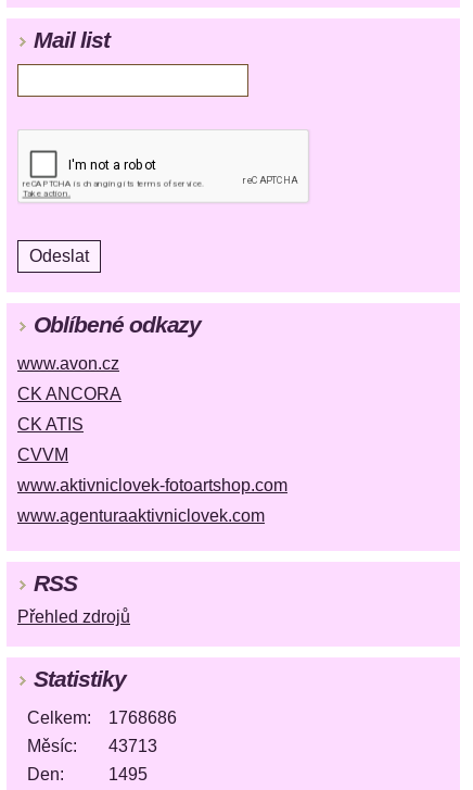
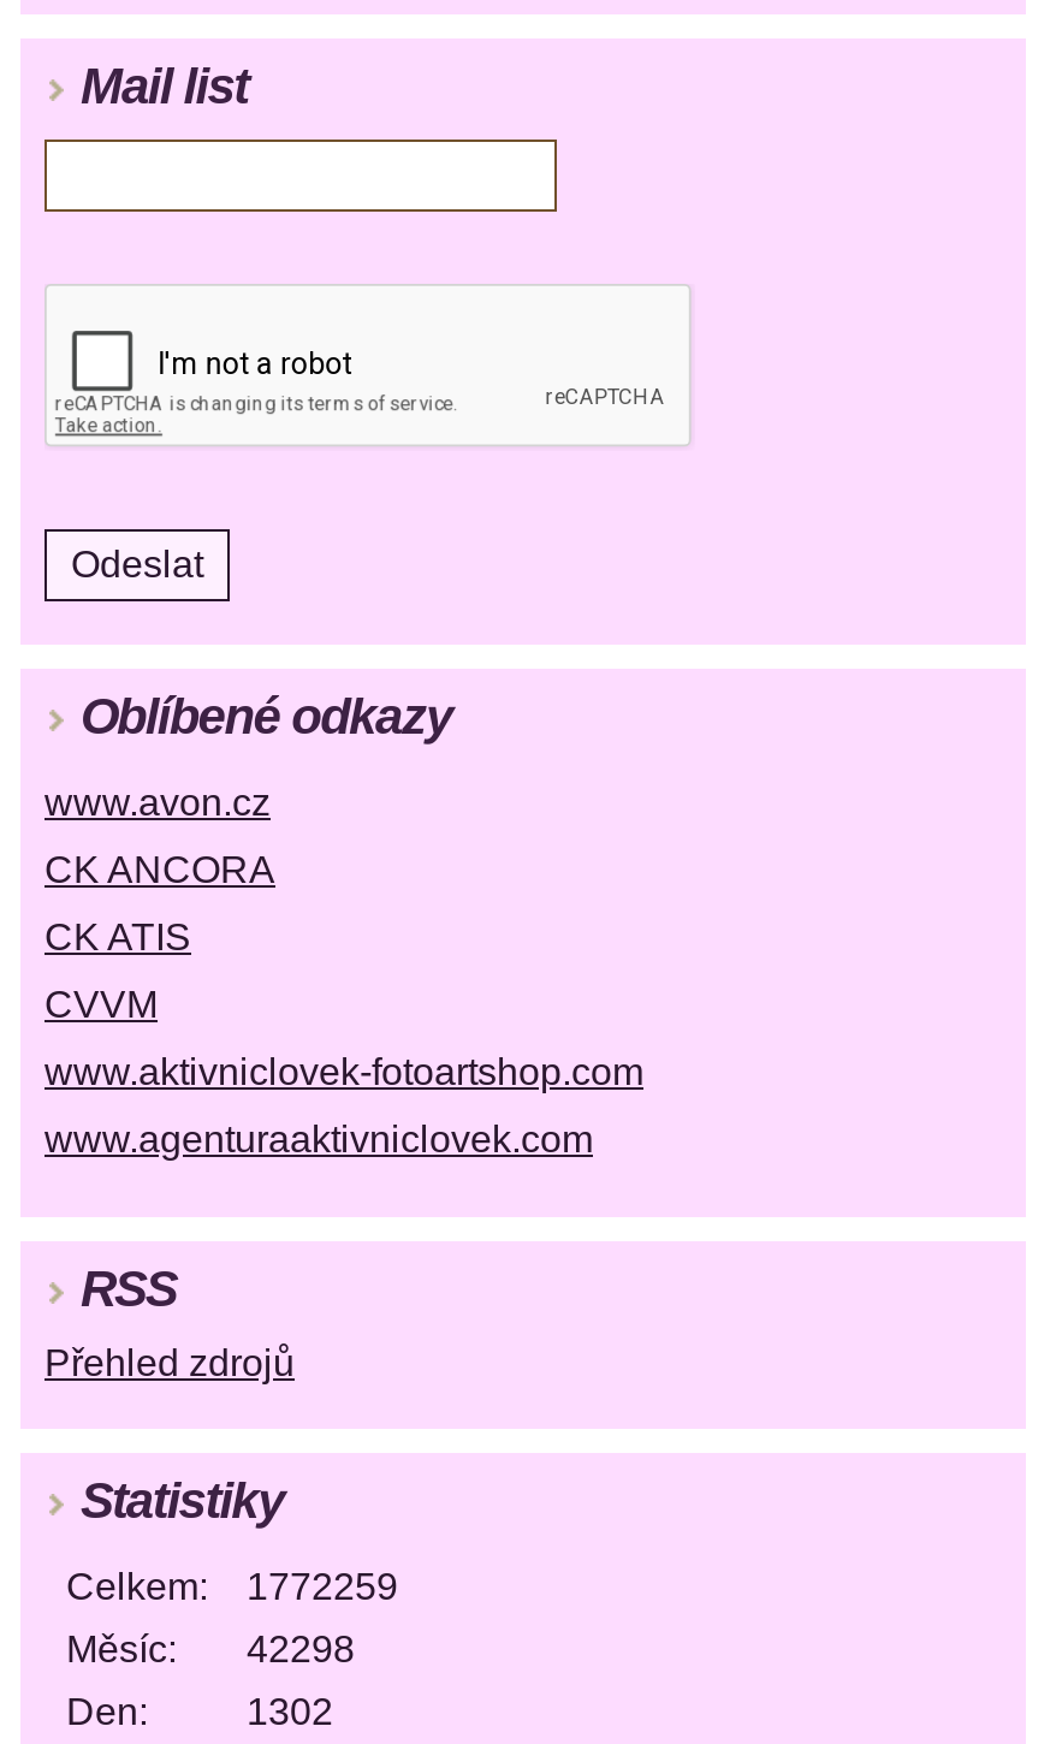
[27,708,177,727] Celkem: 1768686 -> [66,1566,398,1607] Celkem: 1772259
[27,737,157,755] Měsíc: 43713 -> [66,1628,355,1669] Měsíc: 42298
[108,765,148,783] 1495 -> [247,1691,333,1732] 1302

